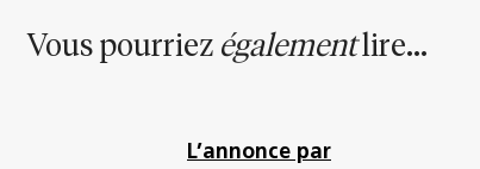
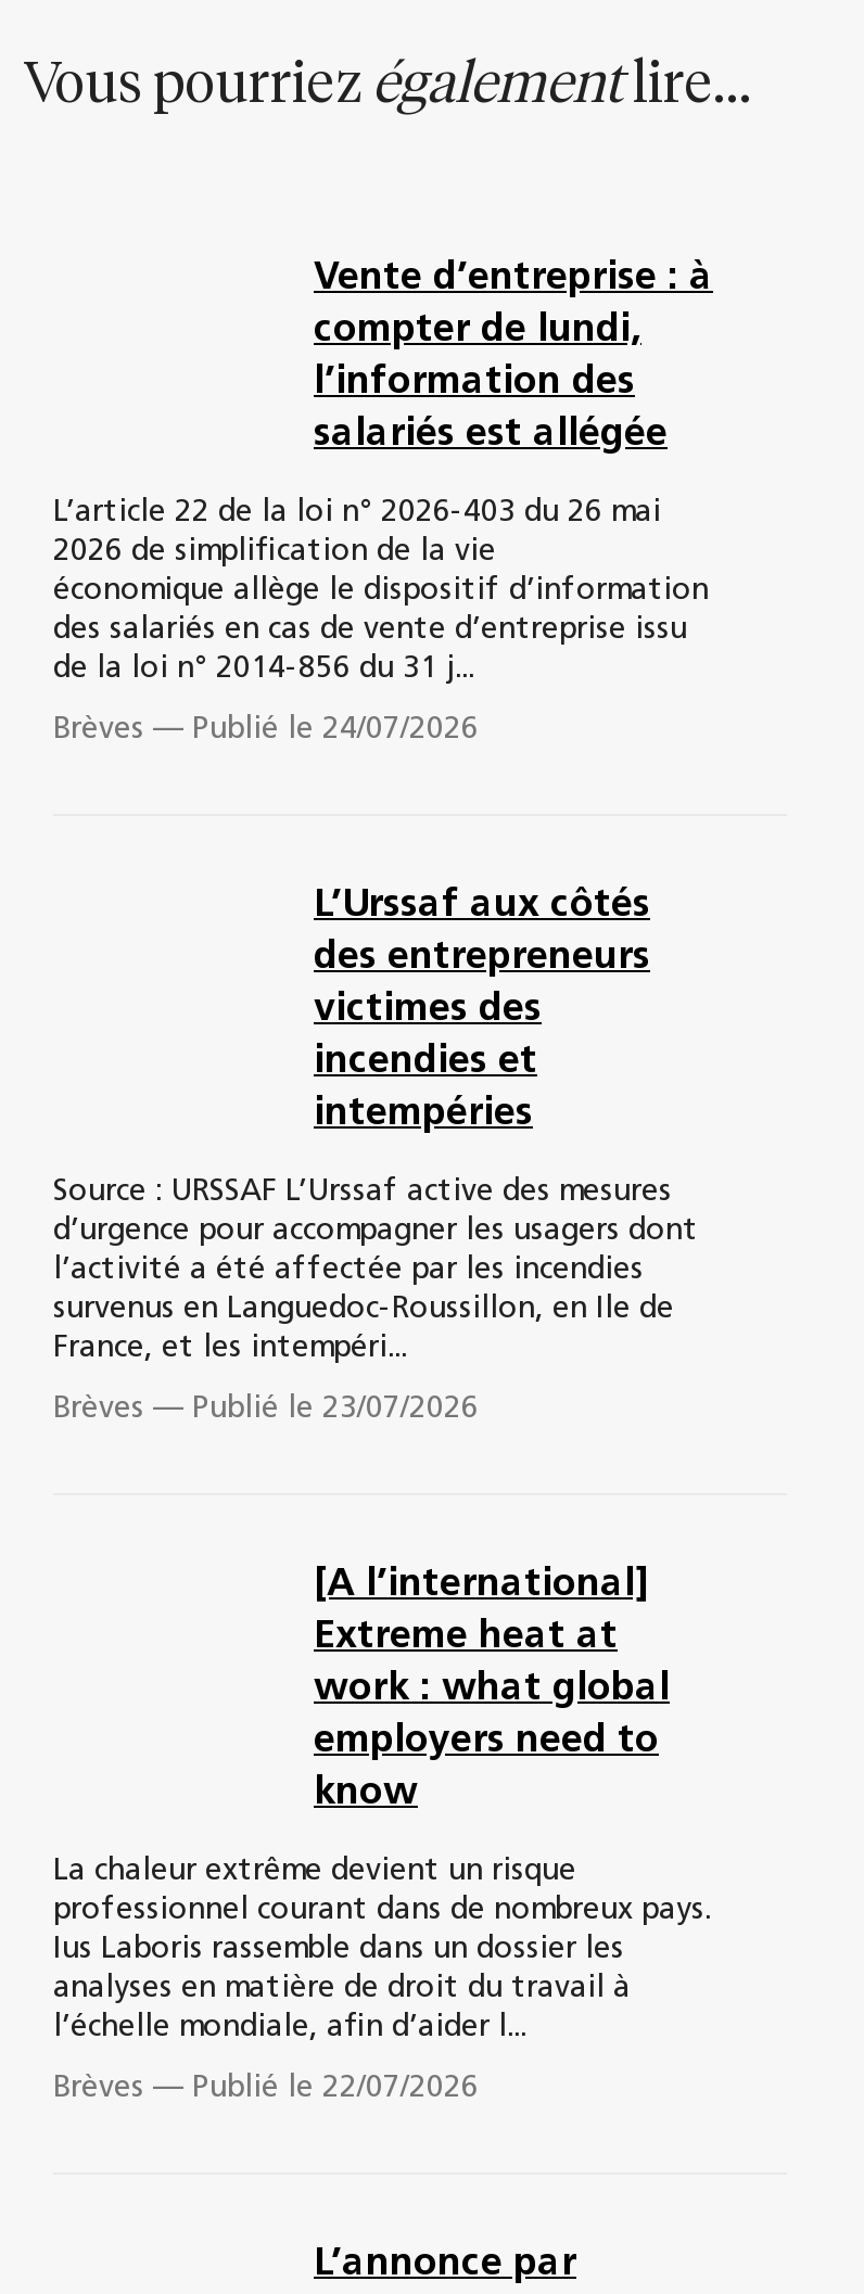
none -> [53,258,713,747] Vente d’entreprise : à | compter de lundi, | l’information des | salariés est allégée | L’article 22 de la loi n° 2026-403 du 26 mai | 2026 de simplification de la vie | économique allège le dispositif d’information | des salariés en cas de vente d’entreprise issu | de la loi n° 2014-856 du 31 j... | Brèves — Publié le 24/07/2026
none -> [53,885,698,1426] L’Urssaf aux côtés | des entrepreneurs | victimes des | incendies et | intempéries | Source : URSSAF L’Urssaf active des mesures | d’urgence pour accompagner les usagers dont | l’activité a été affectée par les incendies | survenus en Languedoc-Roussillon, en Ile de | France, et les intempéri... | Brèves — Publié le 23/07/2026
none -> [53,1565,711,2105] [A l’international] | Extreme heat at | work : what global | employers need to | know | La chaleur extrême devient un risque | professionnel courant dans de nombreux pays. | Ius Laboris rassemble dans un dossier les | analyses en matière de droit du travail à | l’échelle mondiale, afin d’aider l... | Brèves — Publié le 22/07/2026

